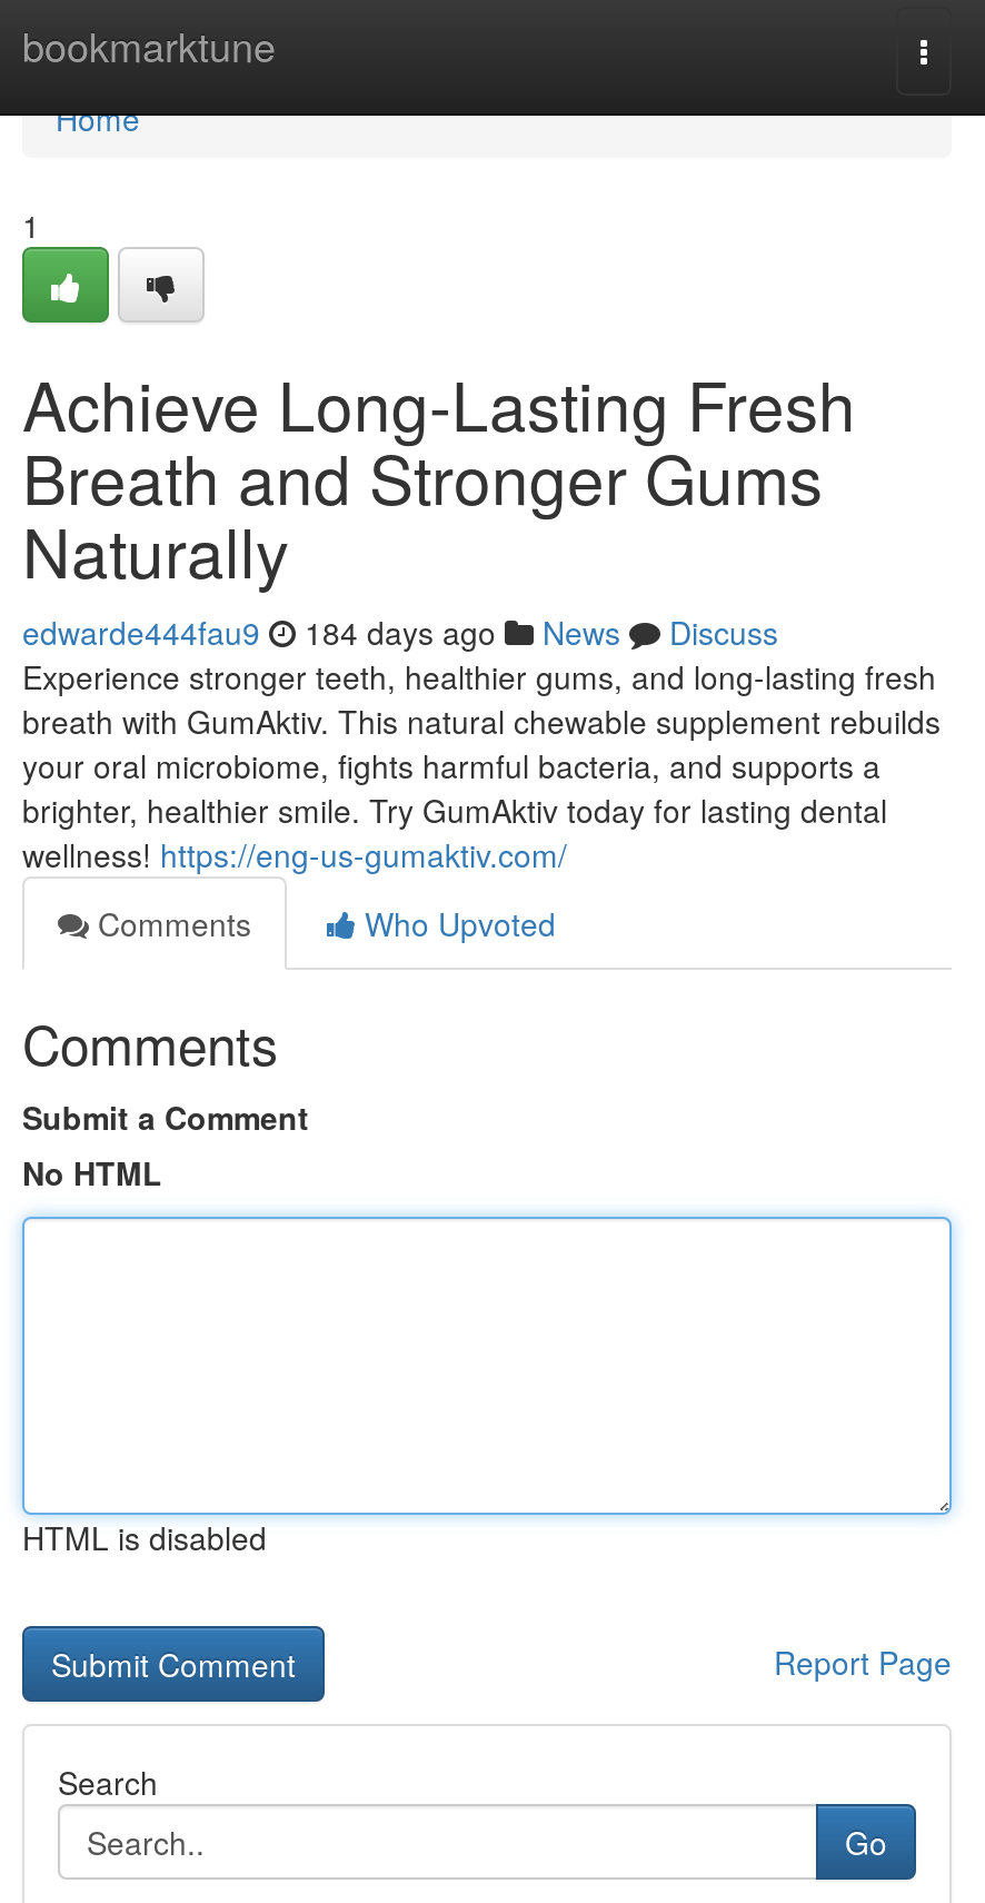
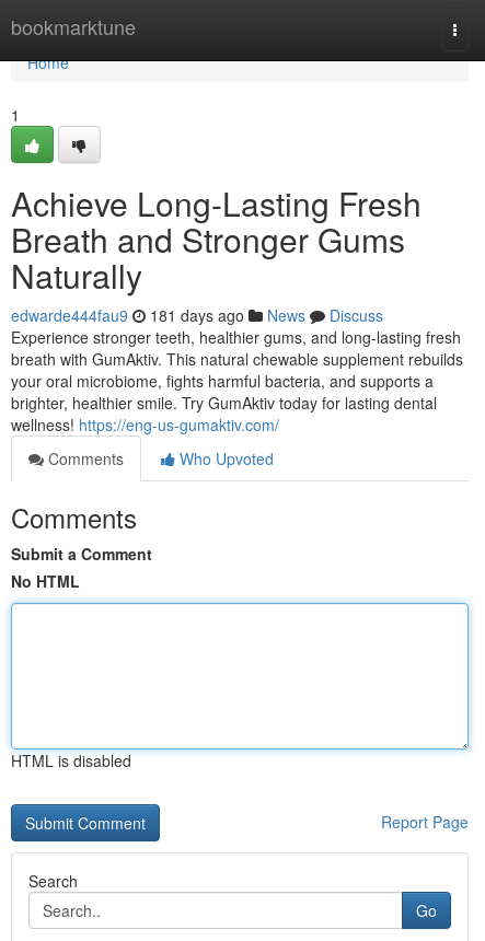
[22,609,778,654] edwarde444fau9 184 days ago News Discuss -> [11,304,383,326] edwarde444fau9 181 days ago News Discuss

